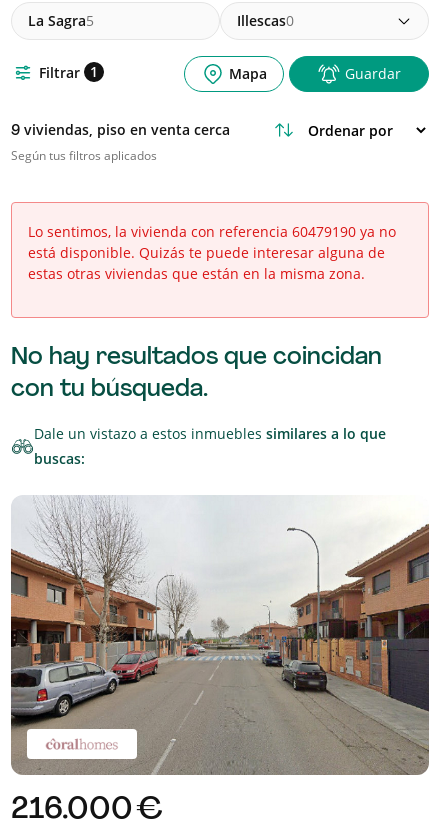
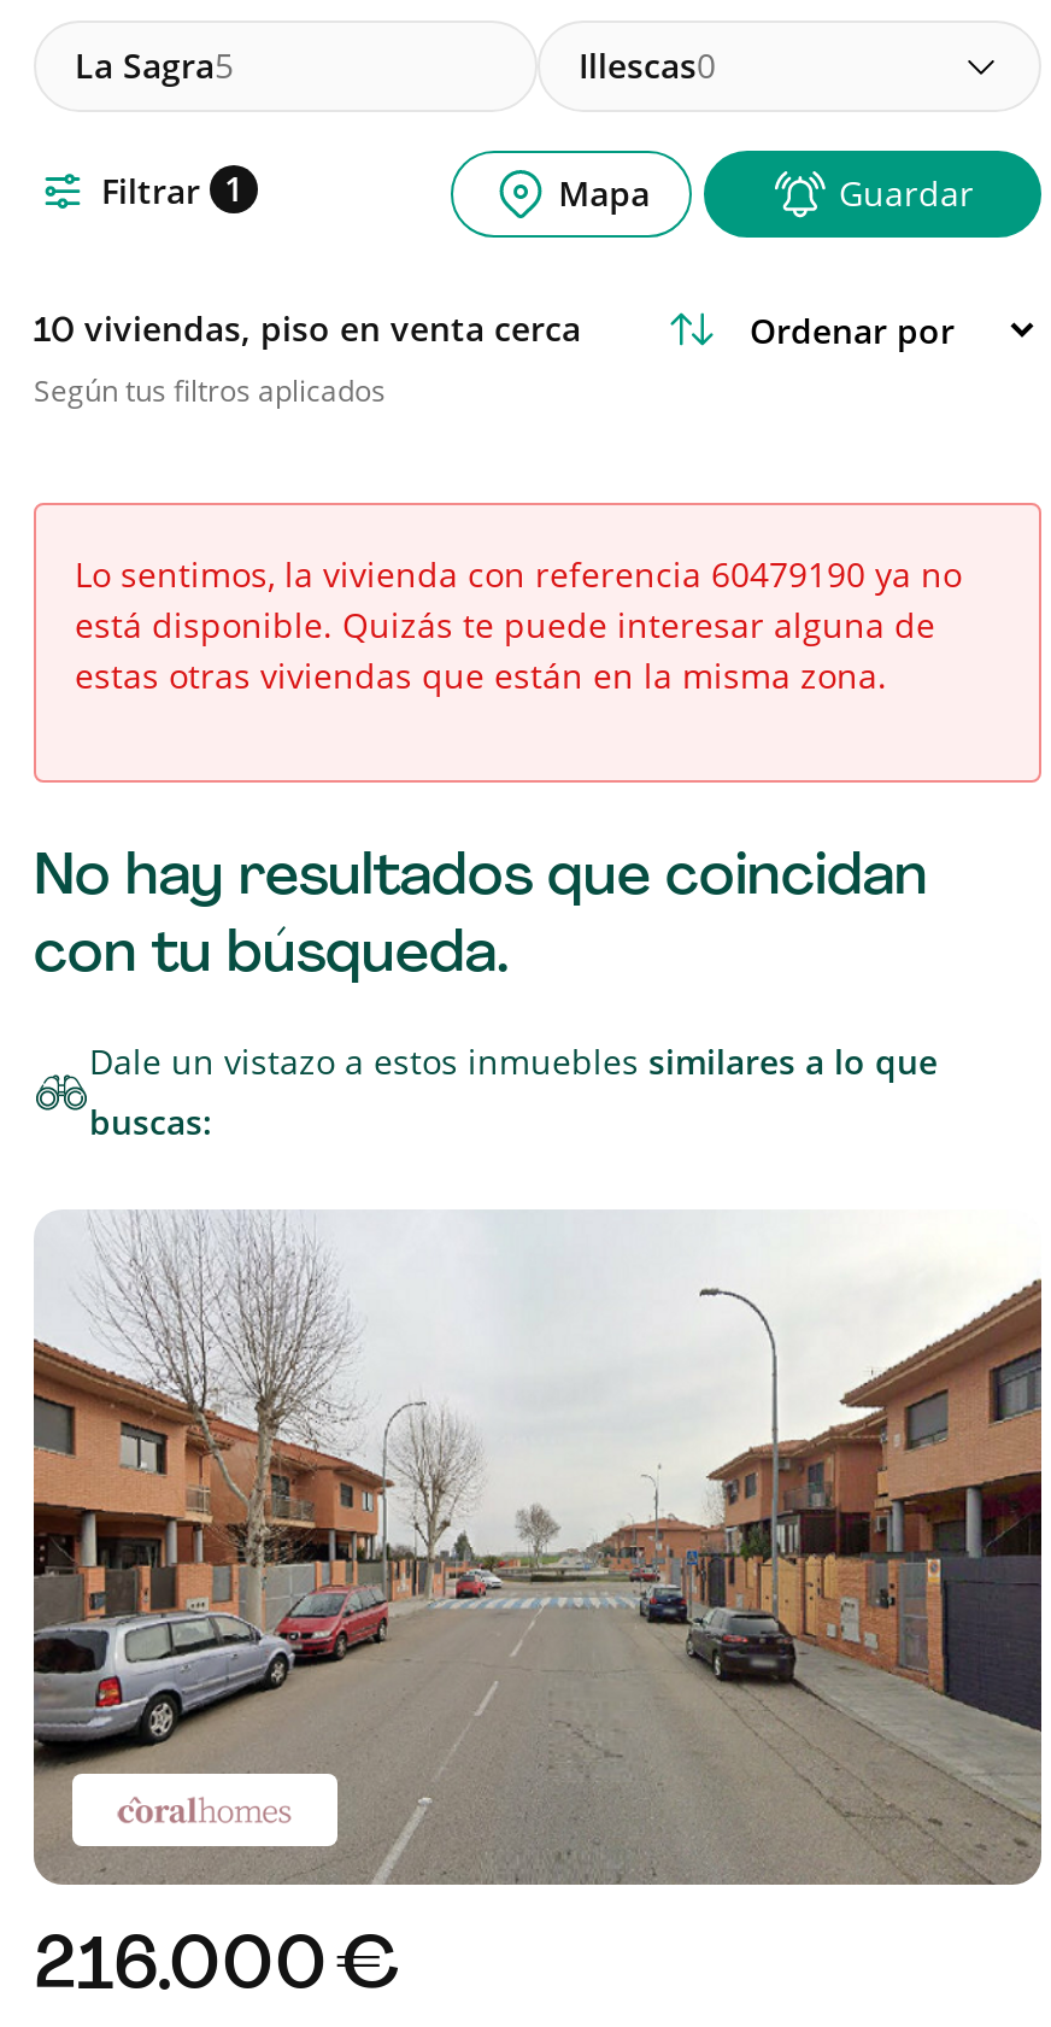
[11,119,230,138] 9 viviendas, piso en venta cerca -> [34,304,581,350] 10 viviendas, piso en venta cerca

